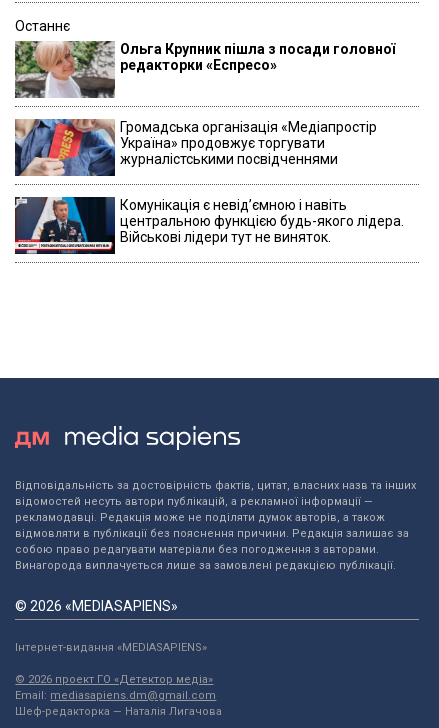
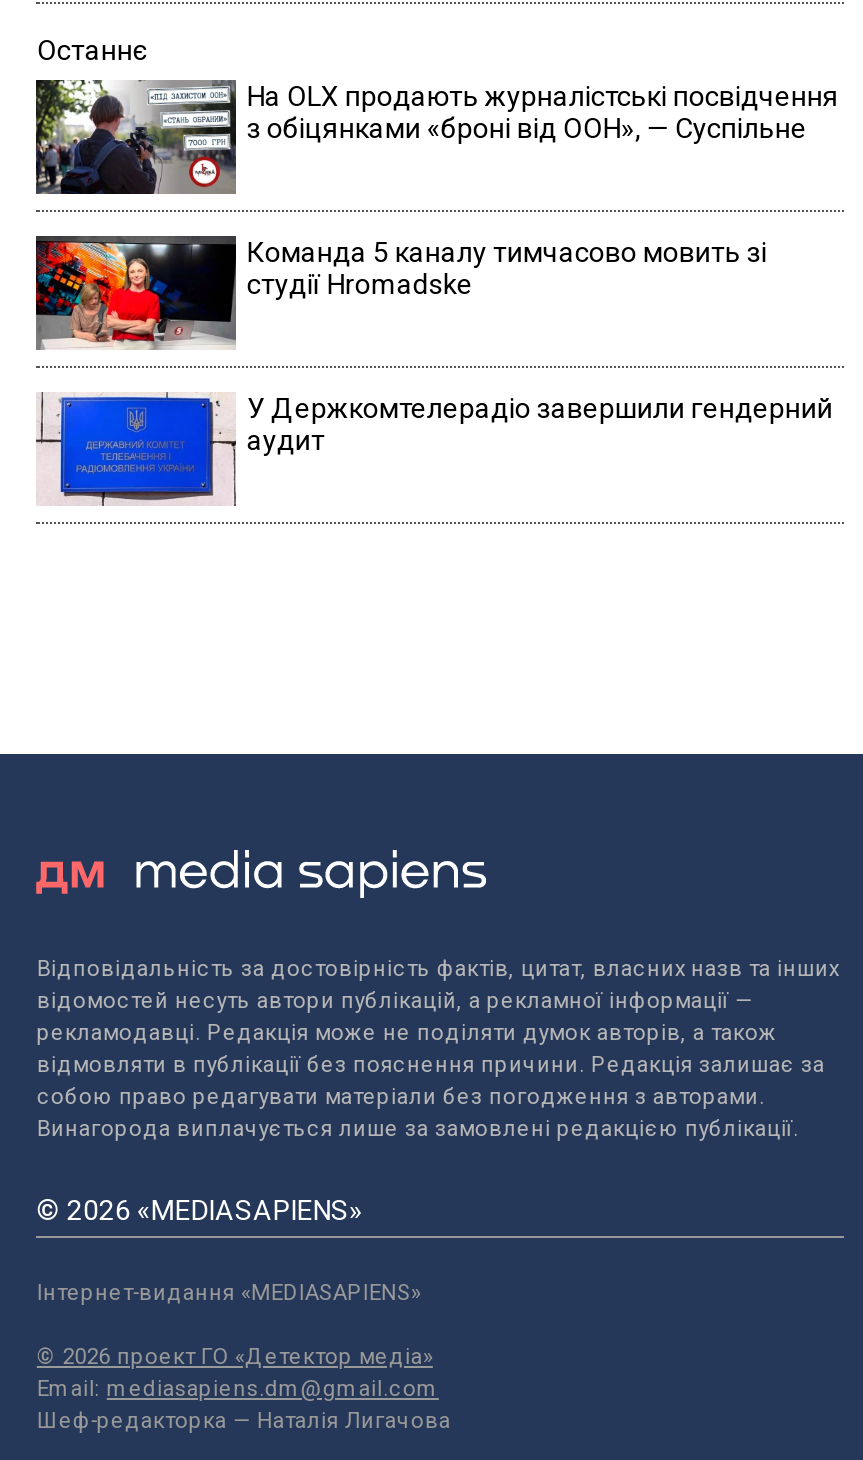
[14,40,395,99] [image] | Ольга Крупник пішла з посади головної | редакторки «Еспресо» -> [36,78,839,196] [image] | На OLX продають журналістські посвідчення | з обіцянками «броні від ООН», — Суспільне
[14,118,377,177] [image] | Громадська організація «Медіапростір | Україна» продовжує торгувати | журналістськими посвідченнями -> [34,234,767,350] [image] | Команда 5 каналу тимчасово мовить зі | студії Hromadske
[14,196,404,255] [image] | Комунікація є невідʼємною і навіть | центральною функцією будь-якого лідера. | Військові лідери тут не виняток. -> [36,391,833,506] [image] | У Держкомтелерадіо завершили гендерний | аудит

